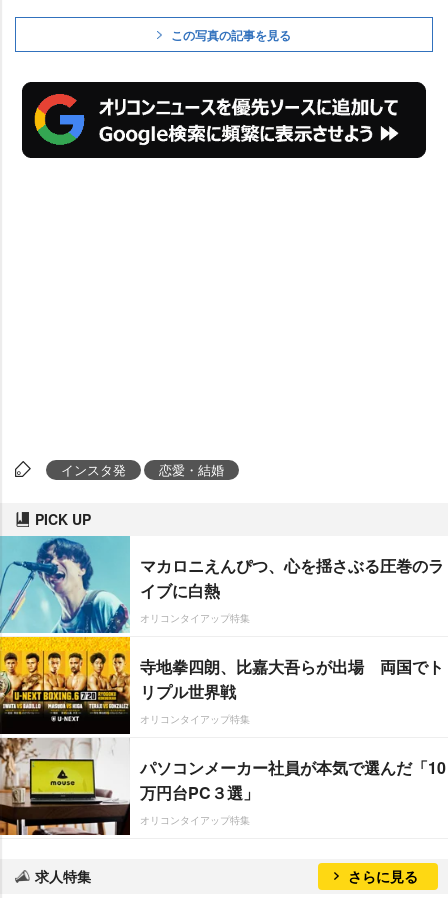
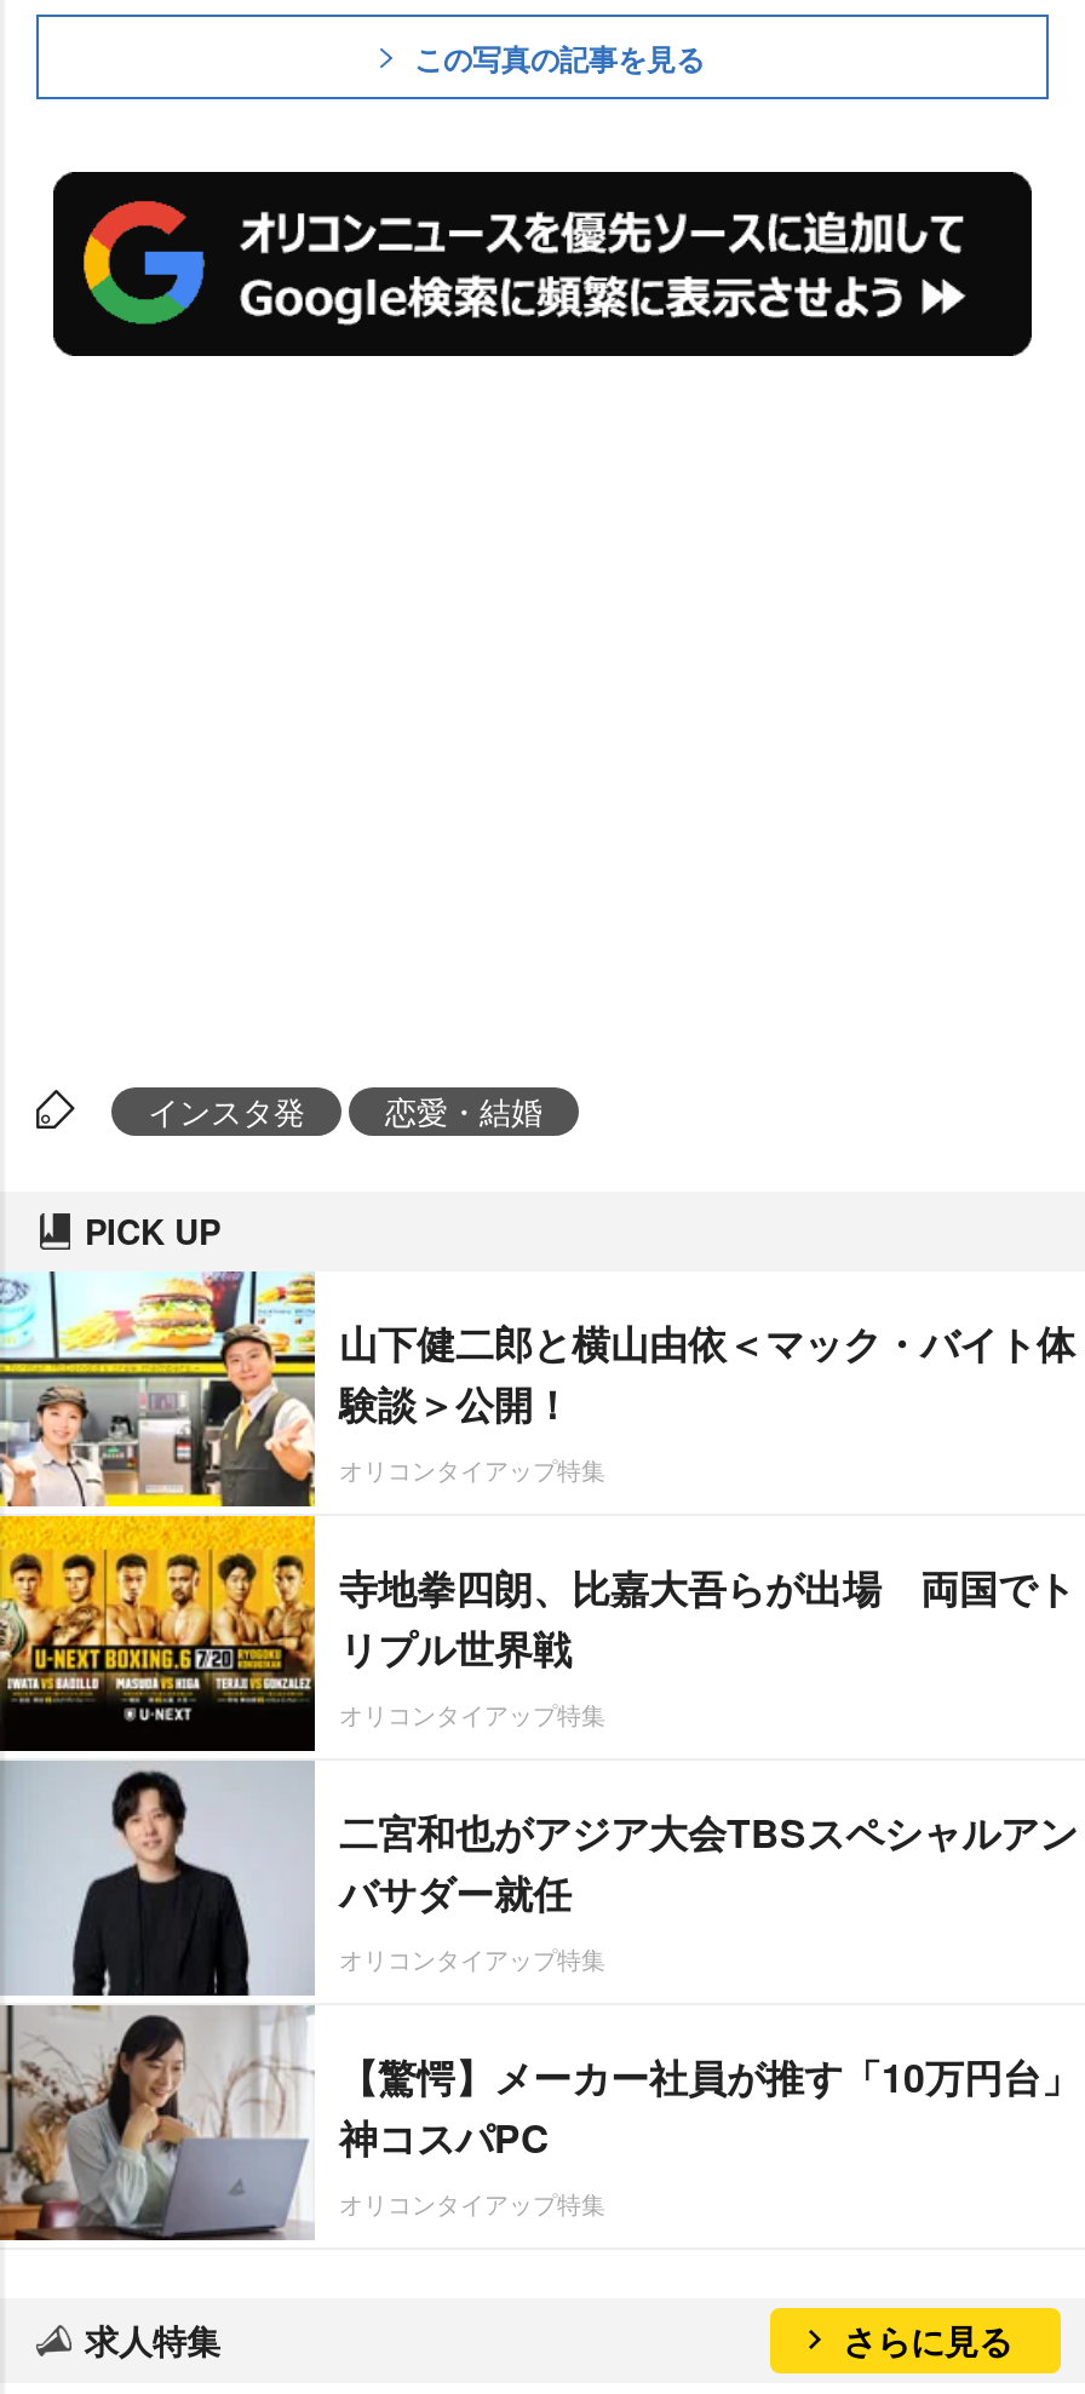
[3,535,444,634] [image] | マカロニえんぴつ、心を揺さぶる圧巻のラ | イブに白熱 -> [7,1271,1075,1509] [image] | 山下健二郎と横山由依＜マック・バイト体 | 験談＞公開！
[3,738,446,836] [image] | パソコンメーカー社員が本気で選んだ「10 | 万円台PC３選」 -> [7,1761,1080,2243] [image] | 二宮和也がアジア大会TBSスペシャルアン | バサダー就任 | オリコンタイアップ特集 | 【驚愕】メーカー社員が推す「10万円台」 | 神コスパPC

